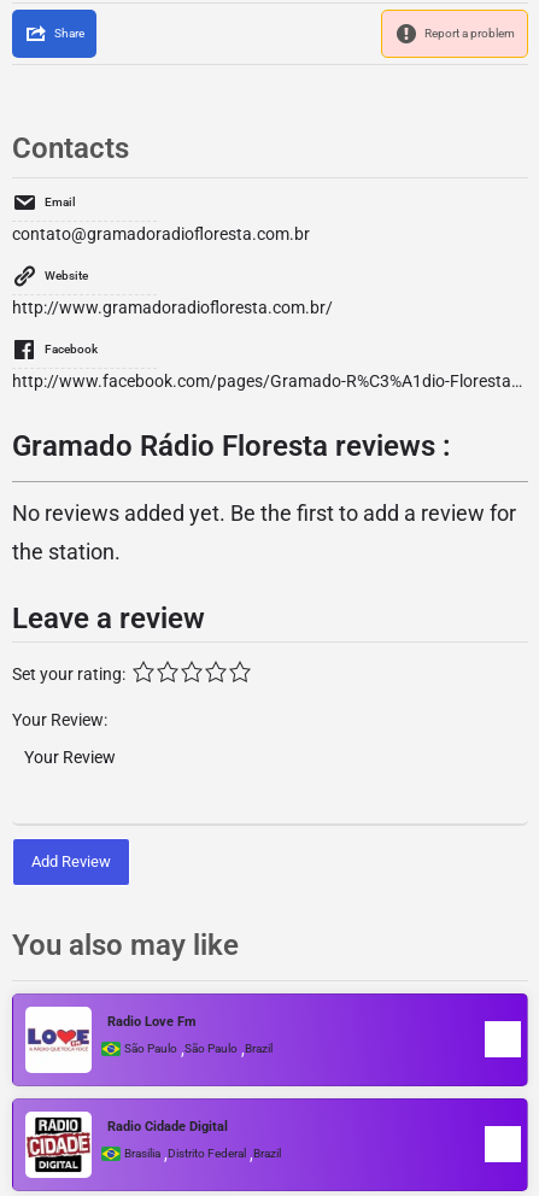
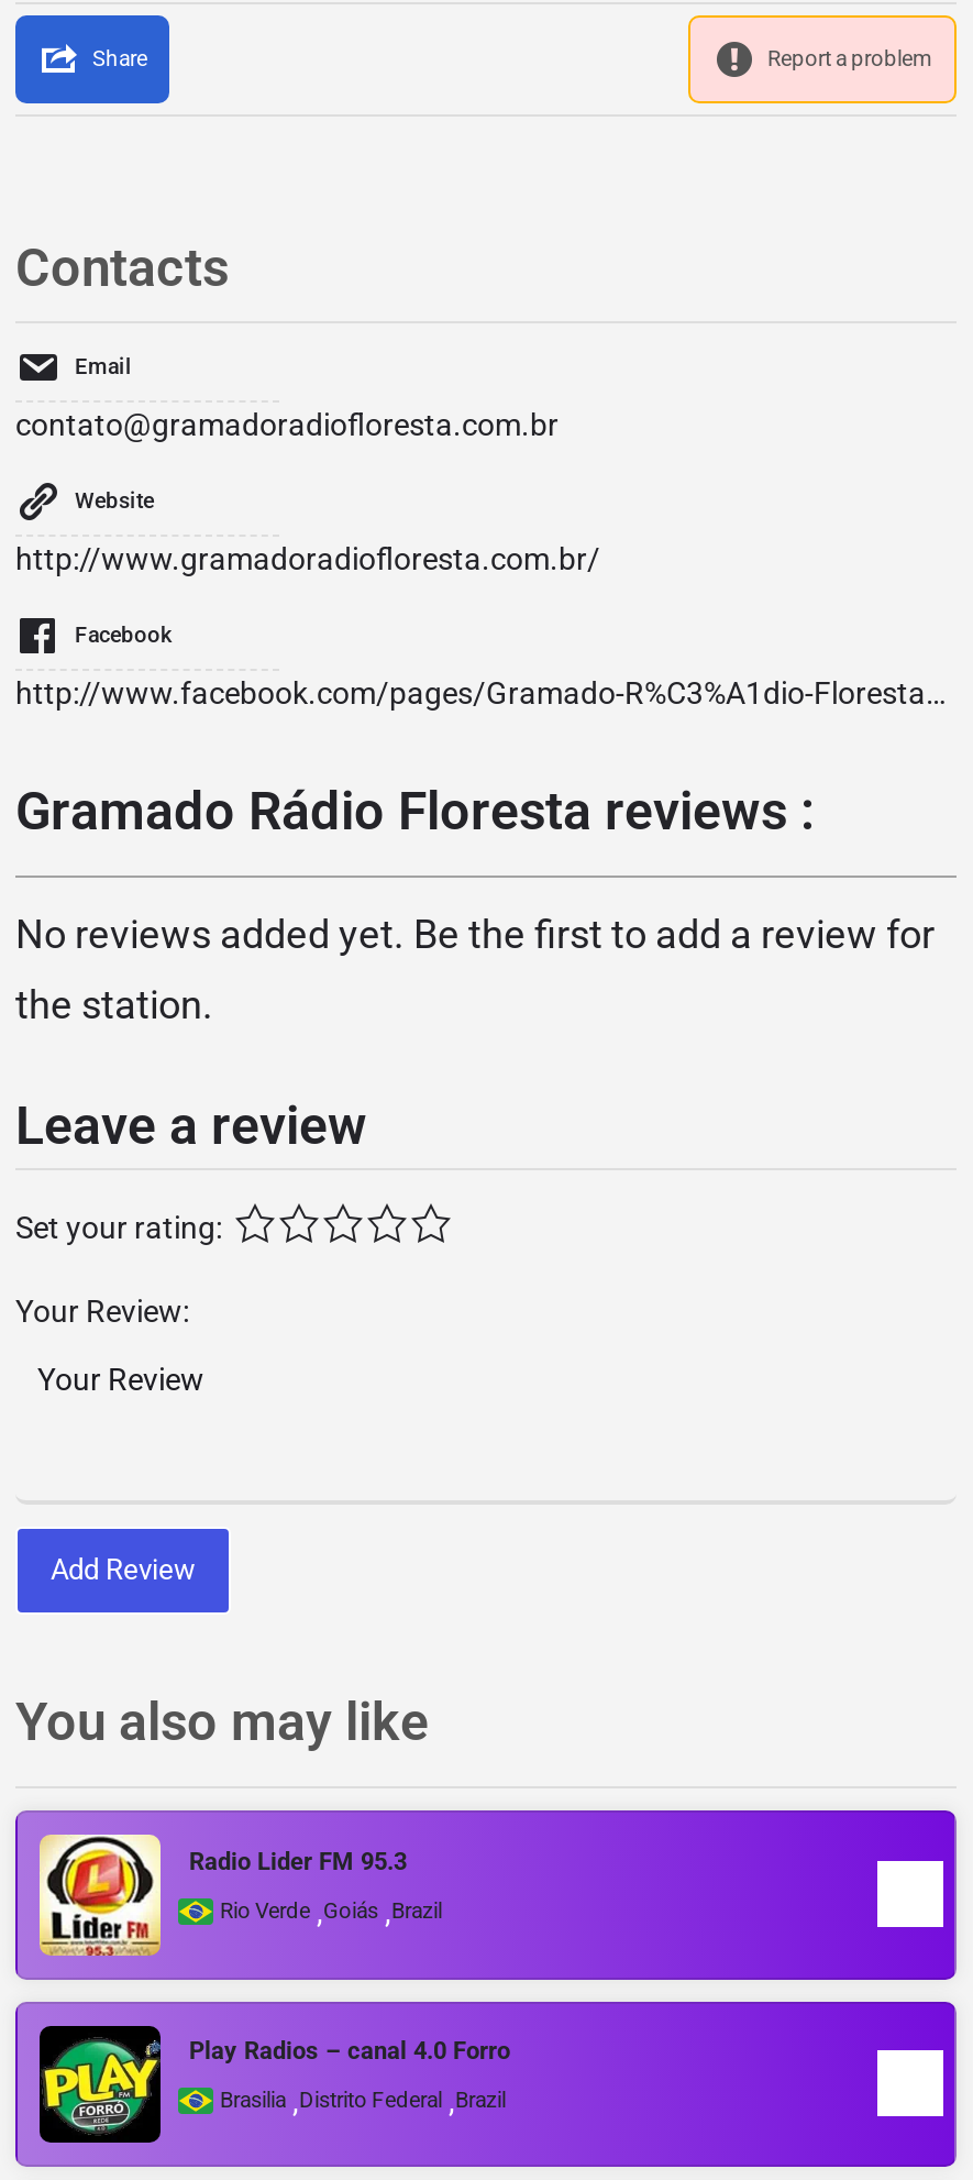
[24,1007,197,1074] [image] | Radio Love Fm -> [37,1835,407,1958] [image] | Radio Lider FM 95.3
[124,1039,273,1059] São Paulo , São Paulo , Brazil -> [220,1894,442,1929] Rio Verde , Goiás , Brazil
[24,1110,228,1179] [image] | Radio Cidade Digital -> [37,2024,510,2145] [image] | Play Radios – canal 4.0 Forro

